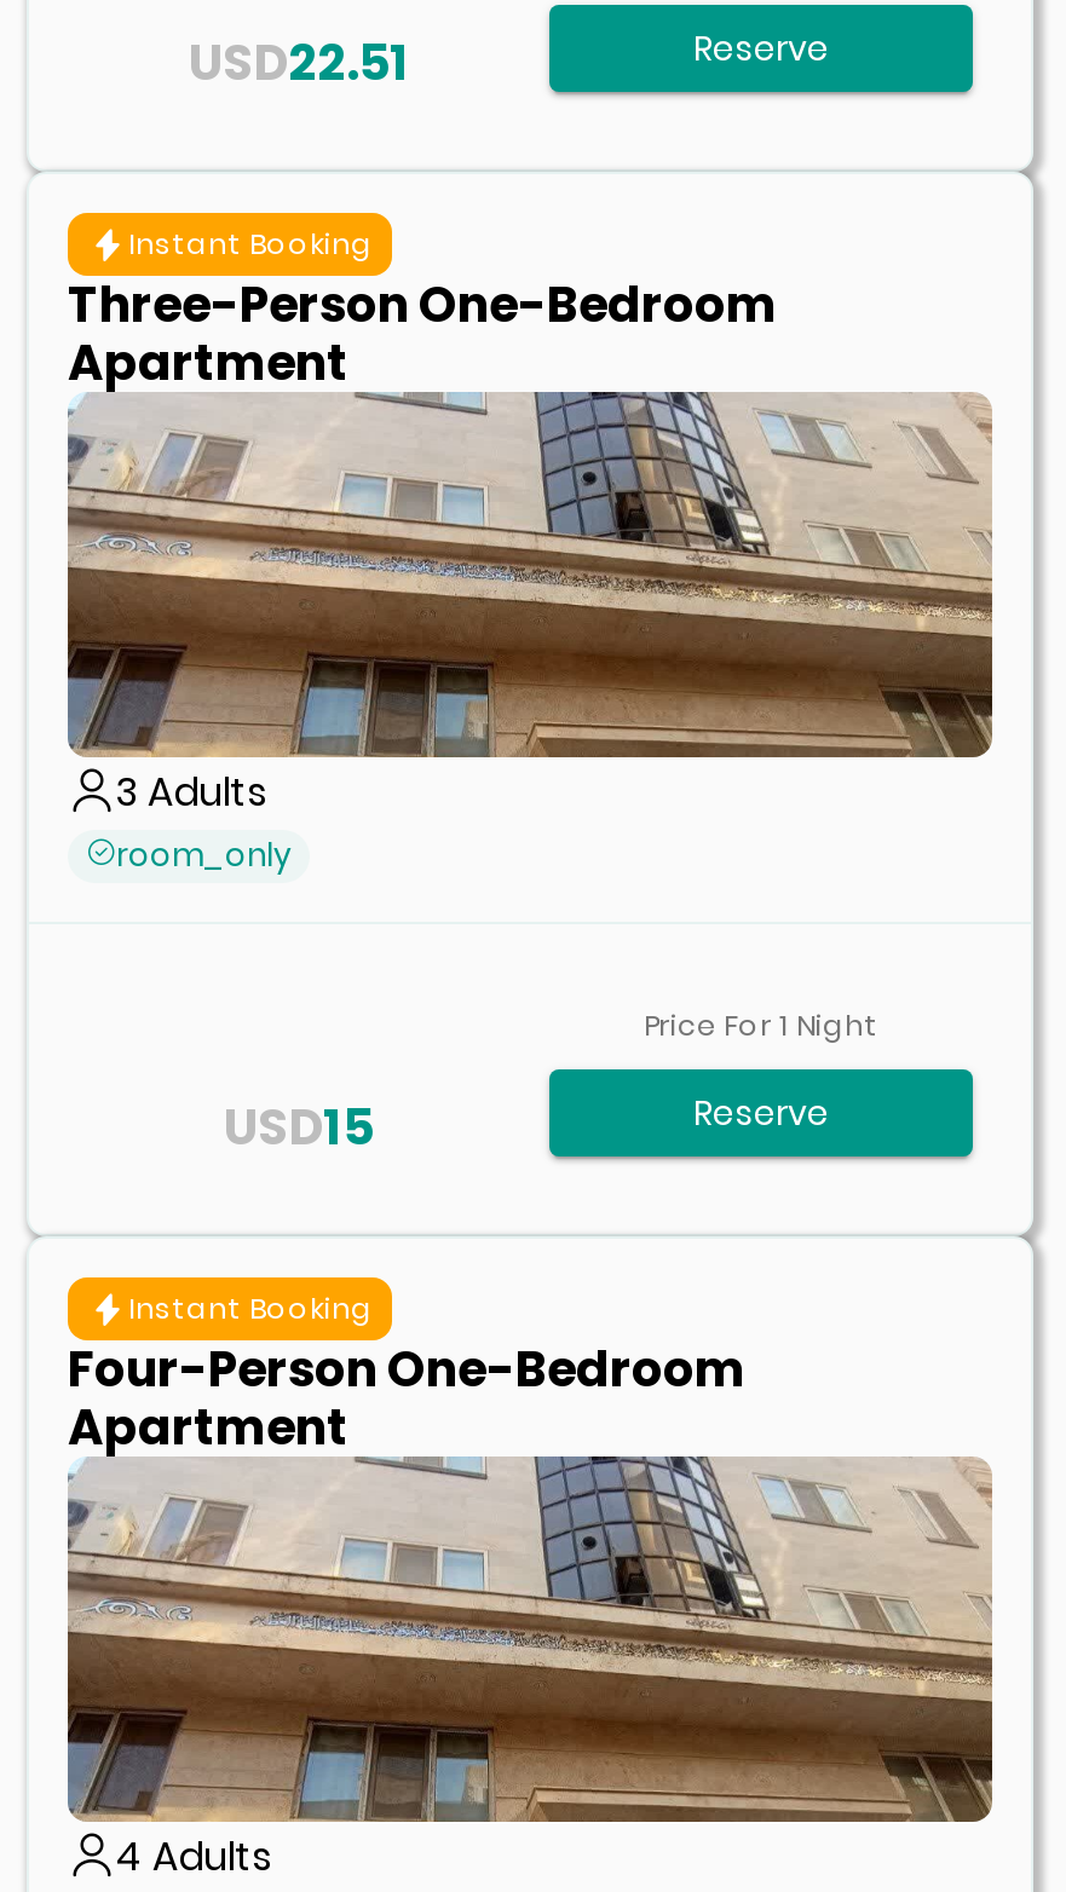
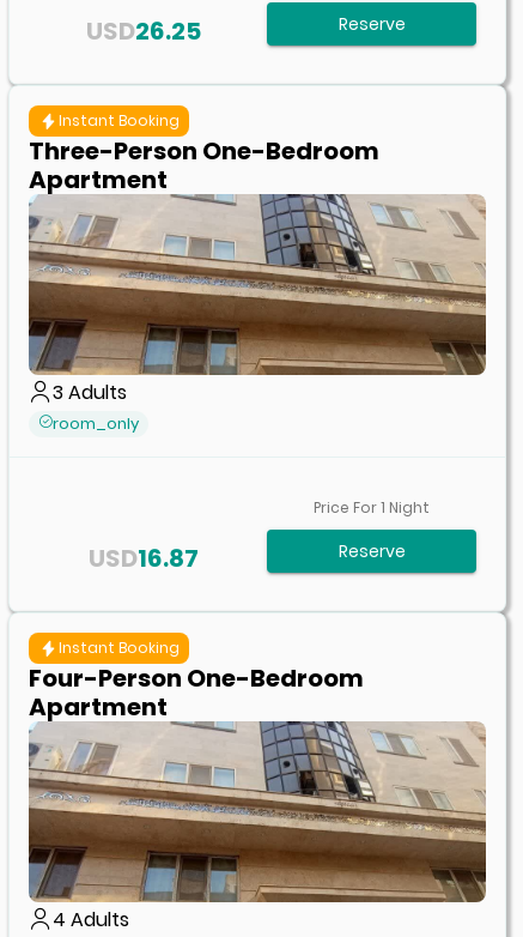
[189,29,409,97] USD 22.51 -> [86,14,200,48] USD 26.25
[224,1094,374,1161] USD 15 -> [88,542,198,575] USD 16.87

